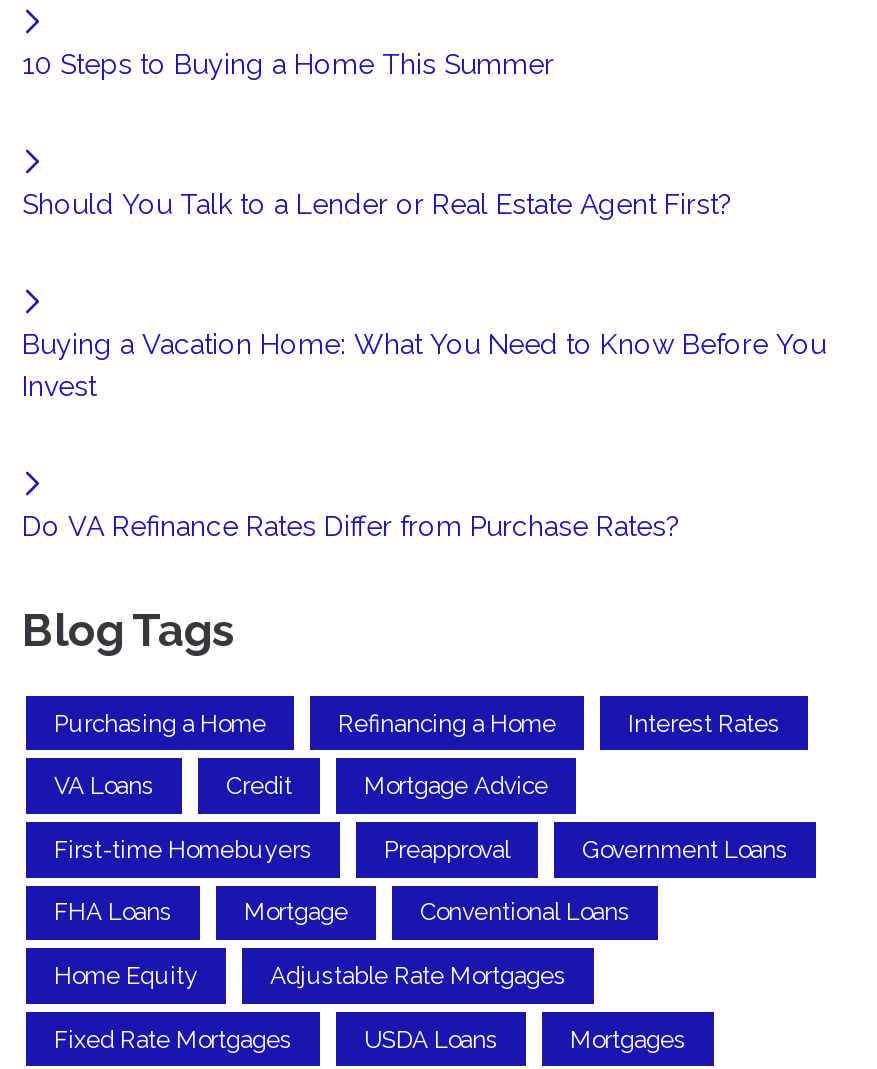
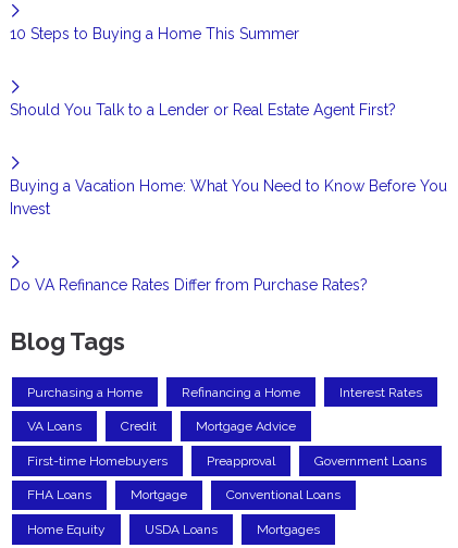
[54,962,566,1053] Adjustable Rate Mortgages | Fixed Rate Mortgages -> none

